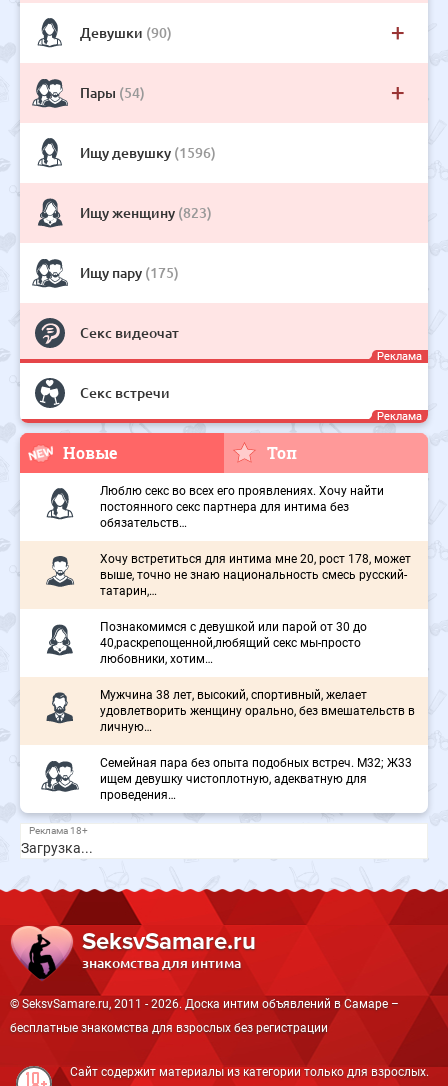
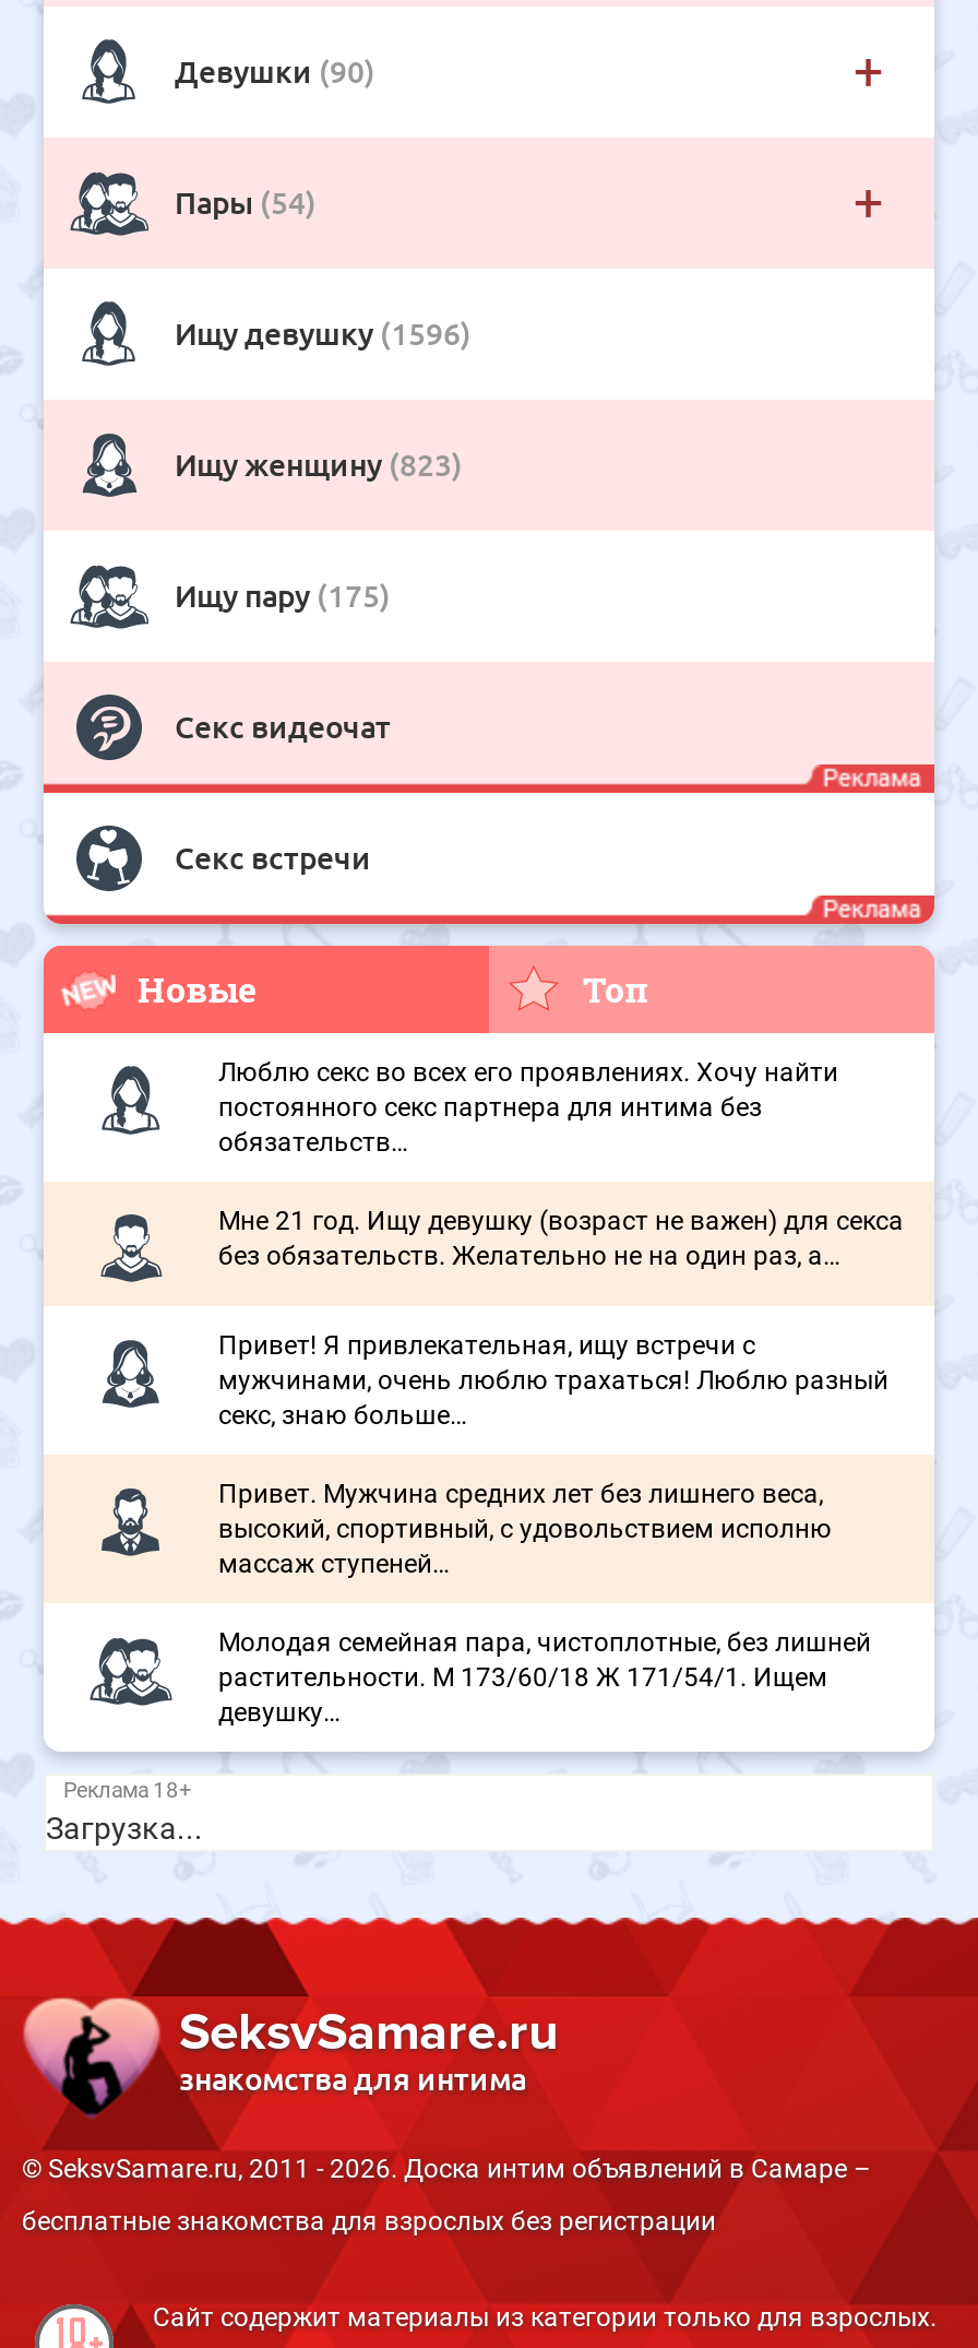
[100,552,411,598] Хочу встретиться для интима мне 20, рост 178, может | выше, точно не знаю национальность смесь русский- | татарин,… -> [218,1206,904,1271] Мне 21 год. Ищу девушку (возраст не важен) для секса | без обязательств. Желательно не на один раз, а…
[100,620,367,666] Познакомимся с девушкой или парой от 30 до | 40,раскрепощенной,любящий секс мы-просто | любовники, хотим… -> [218,1330,888,1431] Привет! Я привлекательная, ищу встречи с | мужчинами, очень люблю трахаться! Люблю разный | секс, знаю больше…
[100,688,415,734] Мужчина 38 лет, высокий, спортивный, желает | удовлетворить женщину орально, без вмешательств в | личную… -> [218,1479,832,1579] Привет. Мужчина средних лет без лишнего веса, | высокий, спортивный, с удовольствием исполню | массаж ступеней…
[100,756,412,802] Семейная пара без опыта подобных встреч. М32; Ж33 | ищем девушку чистоплотную, адекватную для | проведения… -> [218,1627,871,1728] Молодая семейная пара, чистоплотные, без лишней | растительности. М 173/60/18 Ж 171/54/1. Ищем | девушку…

